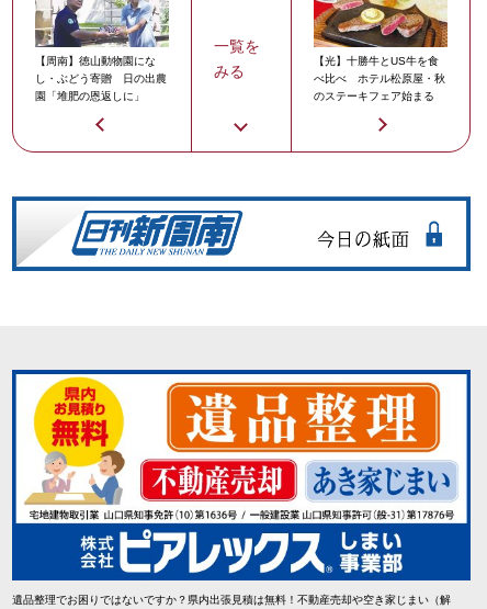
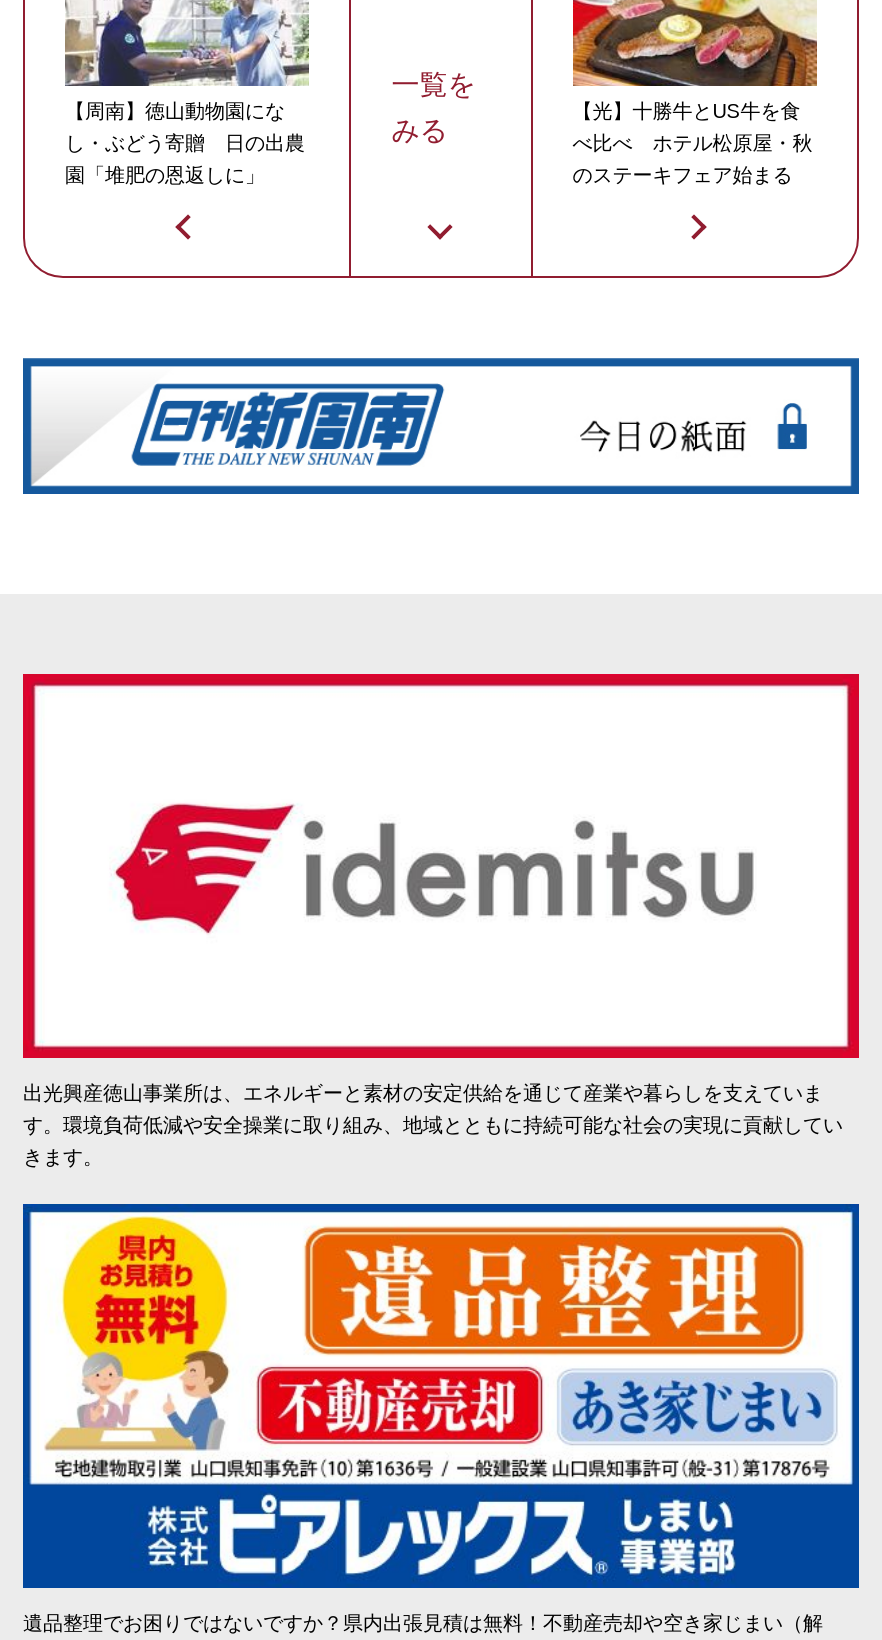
none -> [21,672,861,1168] [image] | 出光興産徳山事業所は、エネルギーと素材の安定供給を通じて産業や暮らしを支えていま | す。環境負荷低減や安全操業に取り組み、地域とともに持続可能な社会の実現に貢献してい | きます。

